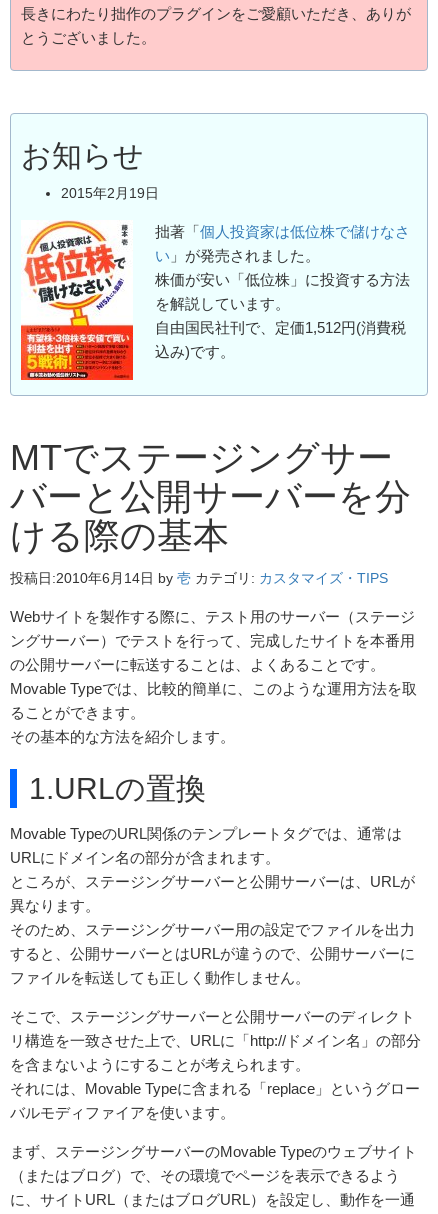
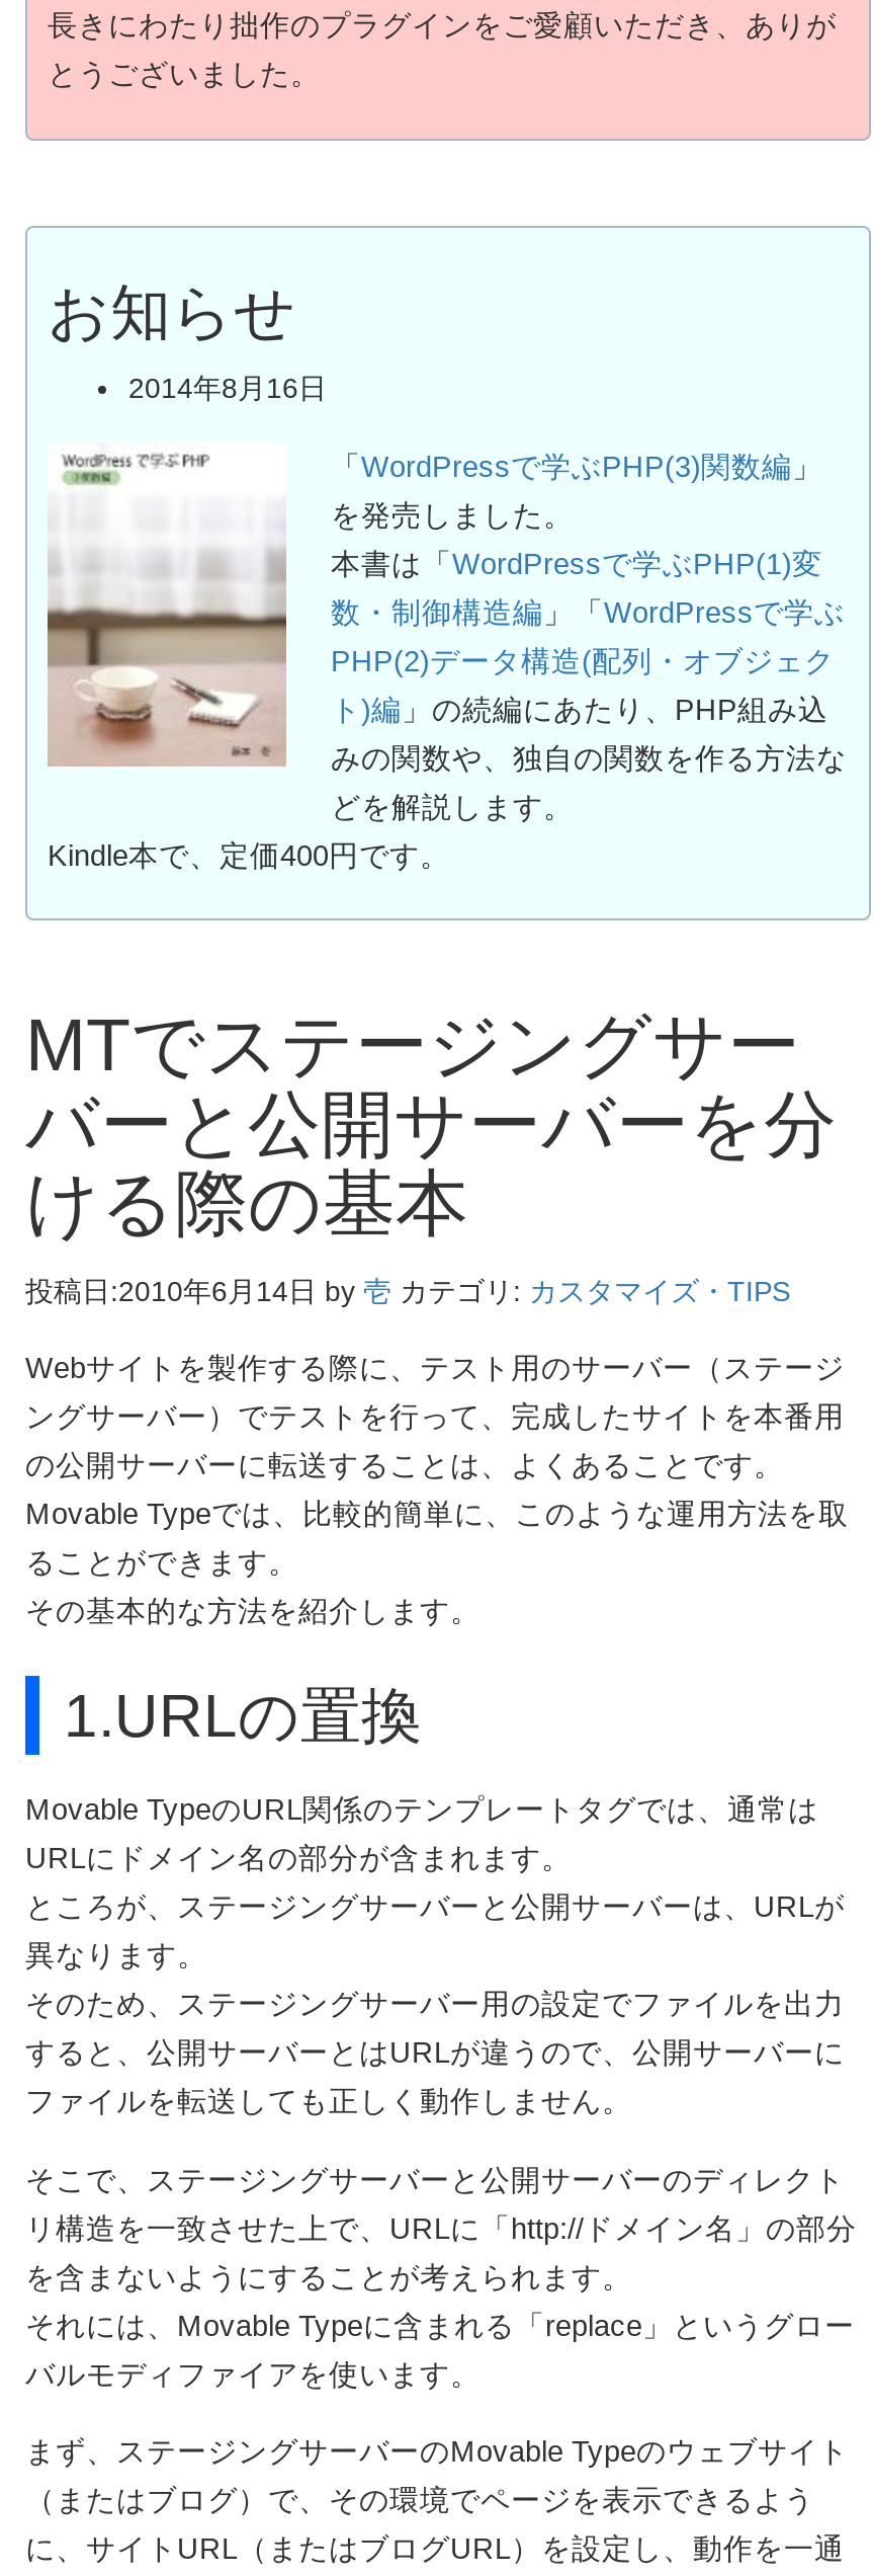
[20,185,410,360] [image] | 2015年2月19日 | 拙著「個人投資家は低位株で儲けなさ | い」が発売されました。 | 株価が安い「低位株」に投資する方法 | を解説しています。 | 自由国民社刊で、定価1,512円(消費税 | 込み)です。 -> [46,372,847,871] [image] | 2014年8月16日 | 「WordPressで学ぶPHP(3)関数編」 | を発売しました。 | 本書は「WordPressで学ぶPHP(1)変 | 数・制御構造編」「WordPressで学ぶ | PHP(2)データ構造(配列・オブジェク | ト)編」の続編にあたり、PHP組み込 | みの関数や、独自の関数を作る方法な | どを解説します。 | Kindle本で、定価400円です。

